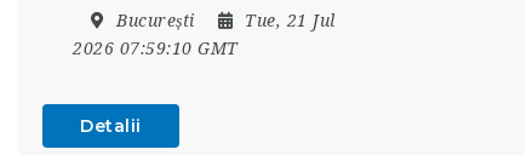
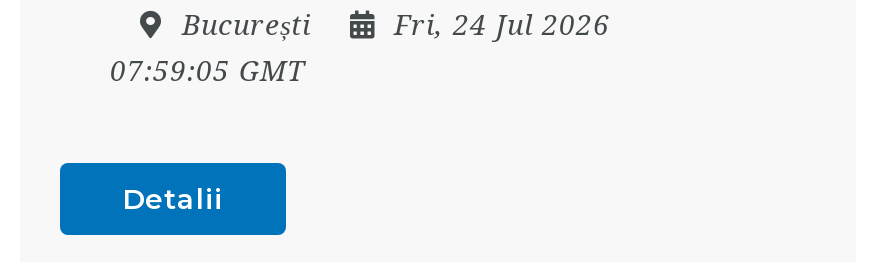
[73,11,335,58] Tue, 21 Jul | 2026 07:59:10 GMT -> [110,9,610,87] Fri, 24 Jul 2026 | 07:59:05 GMT

